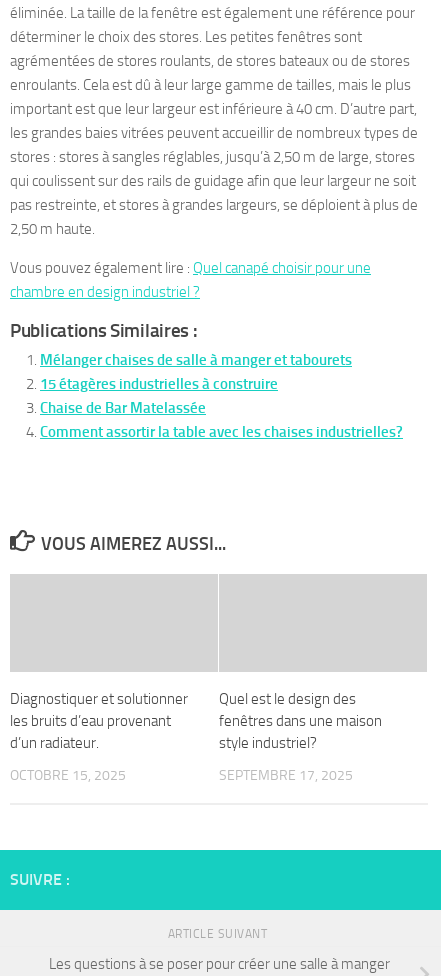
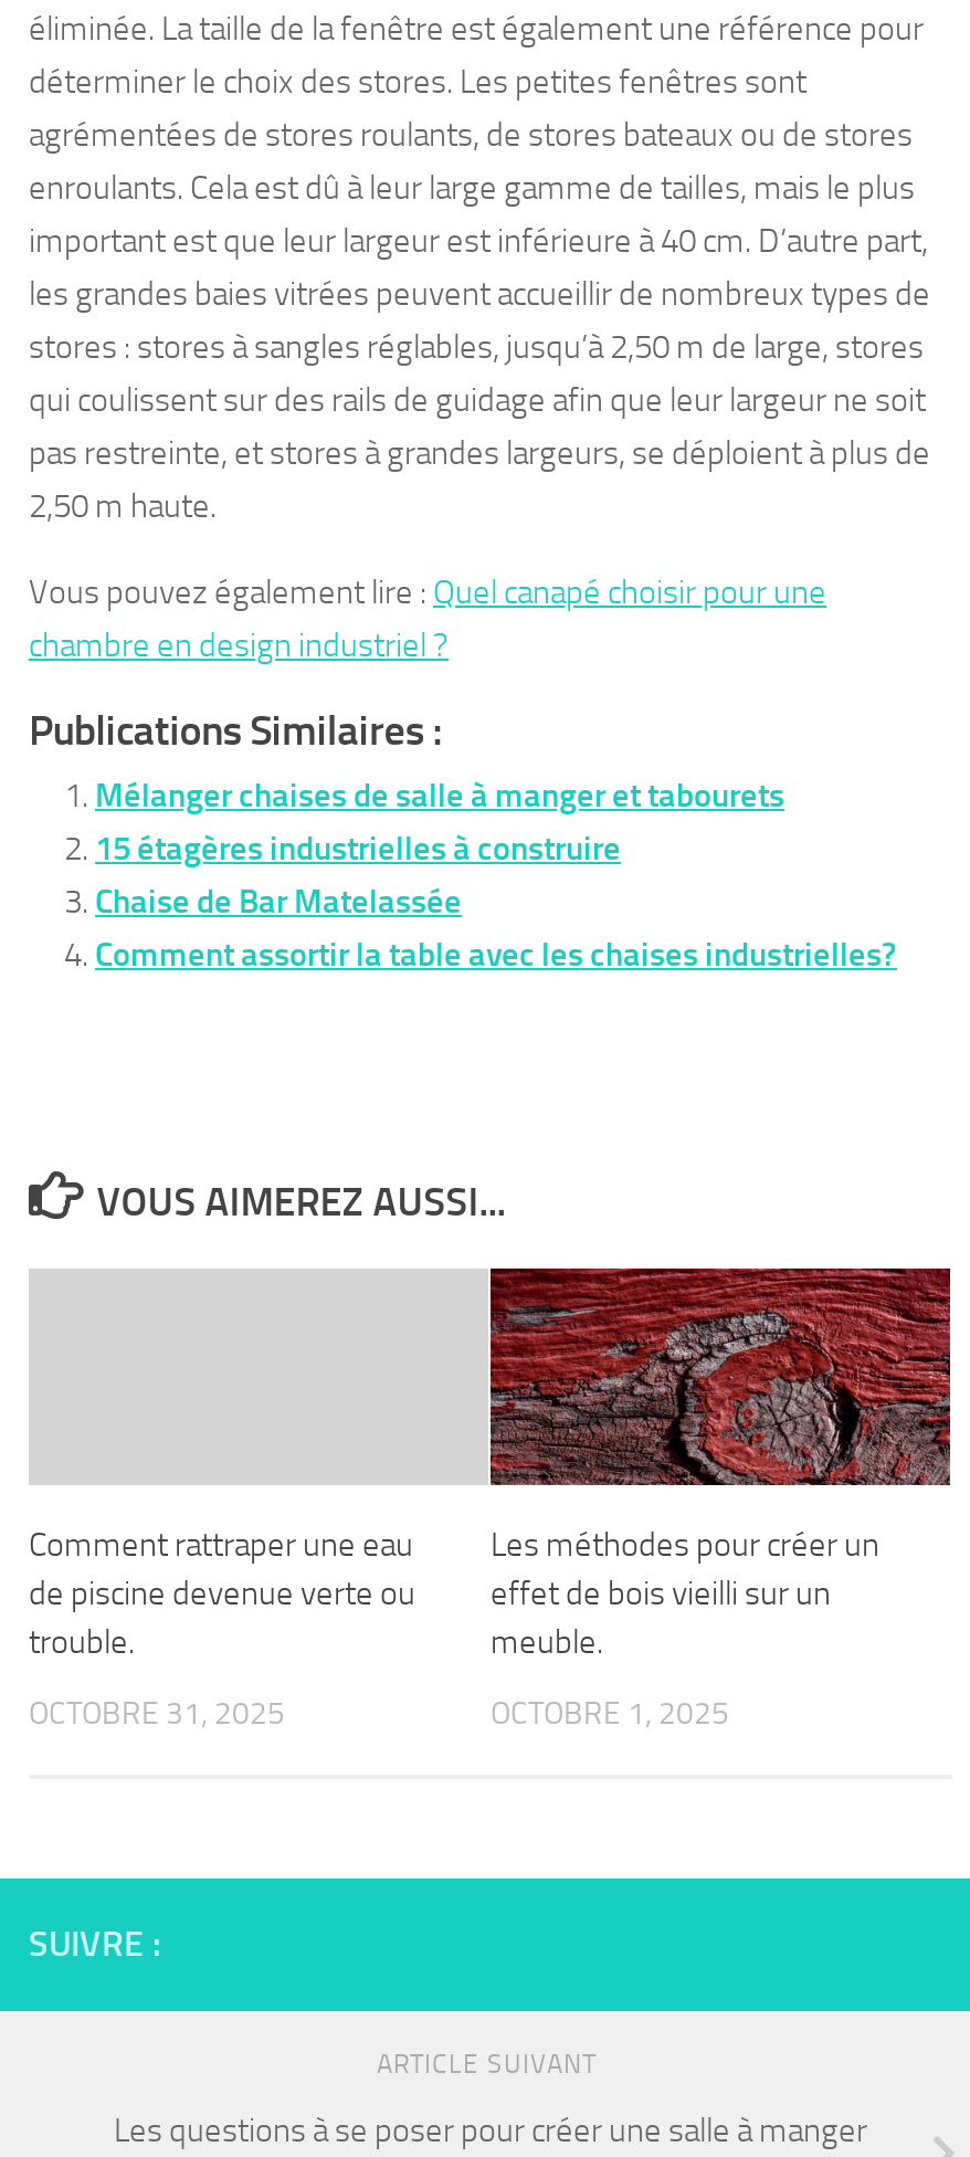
none -> [488,1266,952,1487] [image]
[10,690,188,752] Diagnostiquer et solutionner | les bruits d’eau provenant | d’un radiateur. -> [29,1526,415,1663] Comment rattraper une eau | de piscine devenue verte ou | trouble.
[219,690,382,752] Quel est le design des | fenêtres dans une maison | style industriel? -> [491,1526,879,1663] Les méthodes pour créer un | effet de bois vieilli sur un | meuble.
[10,767,126,784] OCTOBRE 15, 2025 -> [29,1696,285,1733] OCTOBRE 31, 2025
[219,767,353,784] SEPTEMBRE 17, 2025 -> [491,1696,729,1733] OCTOBRE 1, 2025

